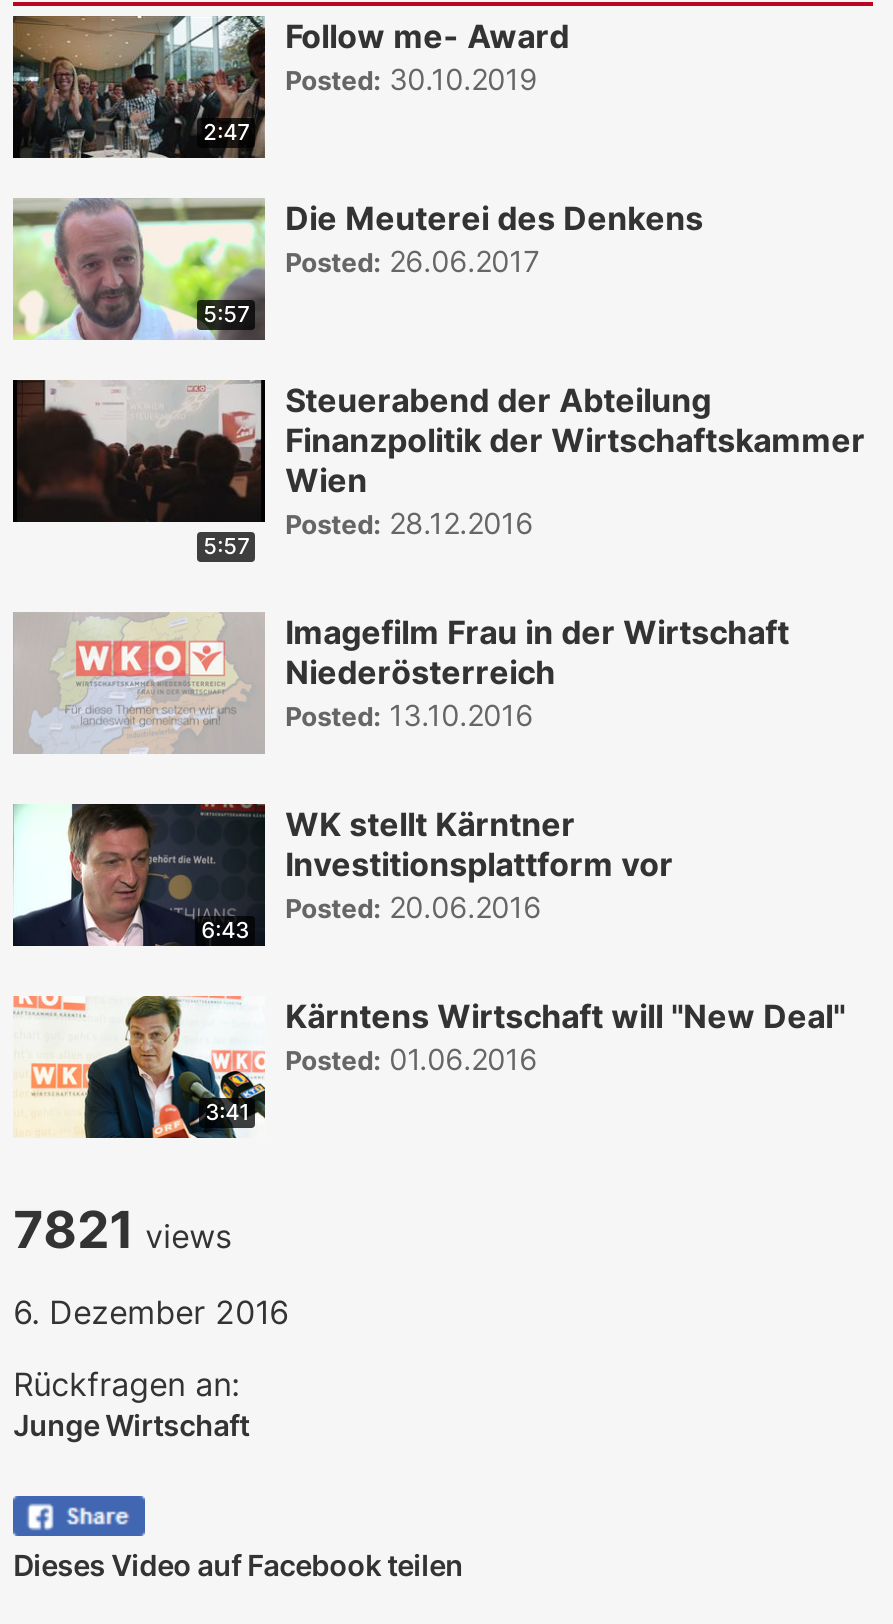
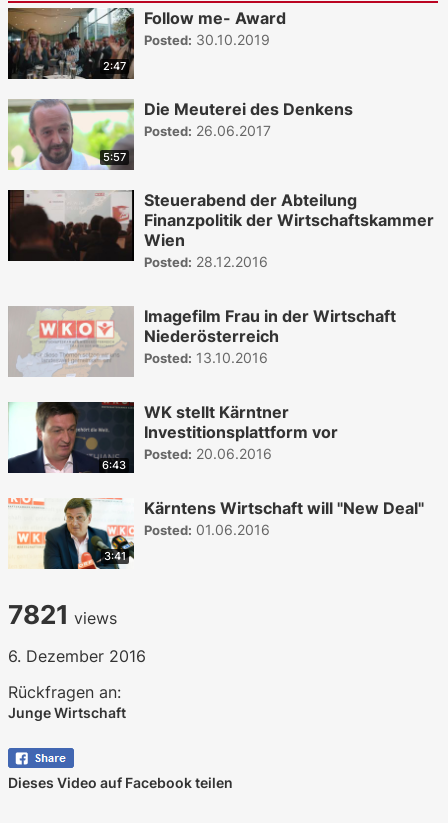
[203,532,249,560] 5:57 -> none

